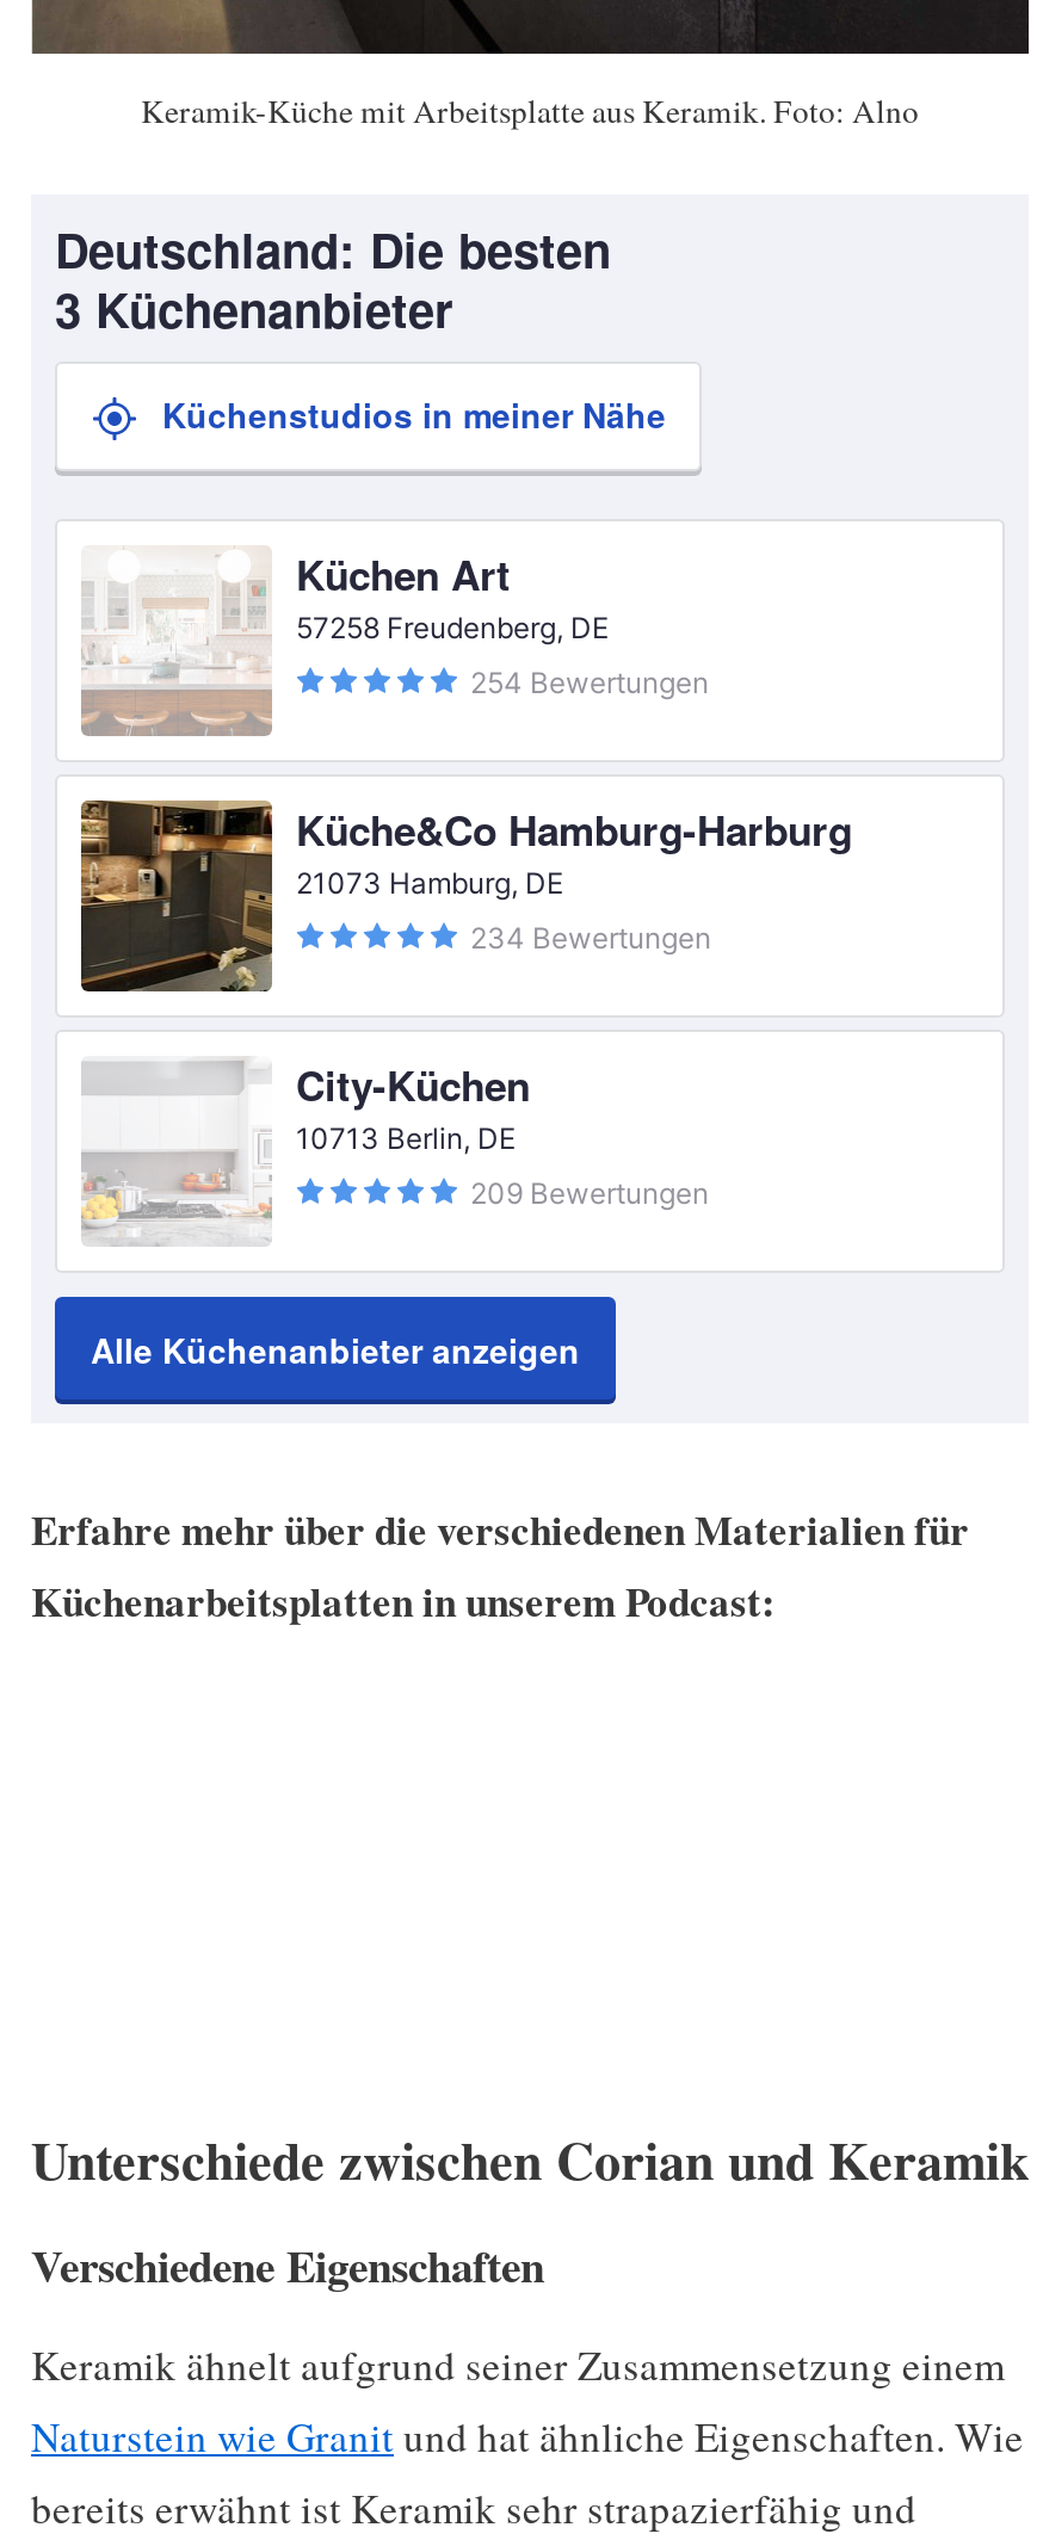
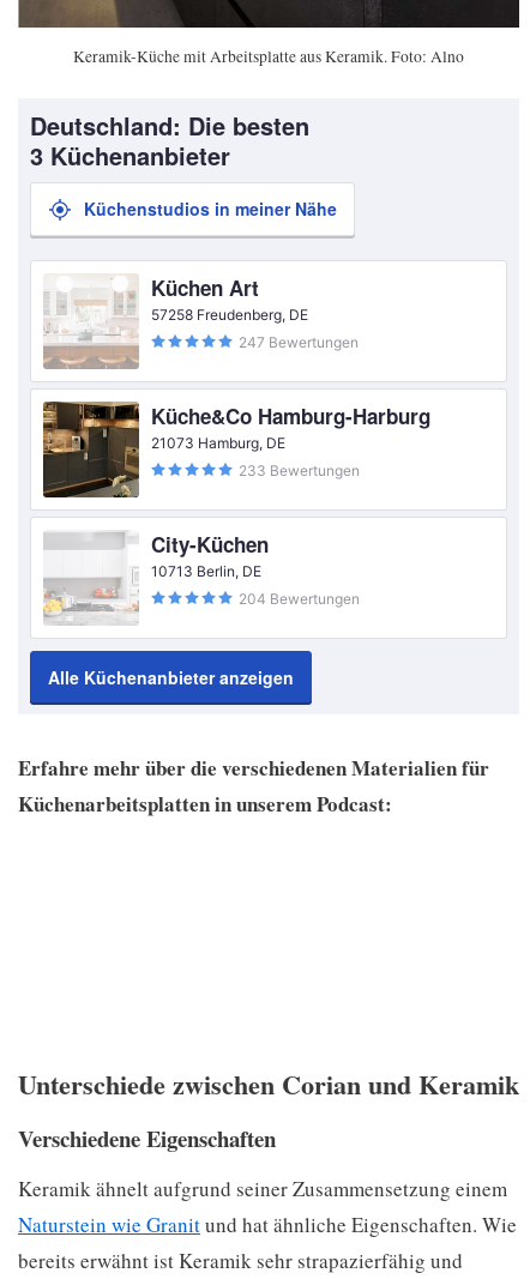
[470,664,709,699] 254 Bewertungen -> [239,333,359,351] 247 Bewertungen
[470,919,711,955] 234 Bewertungen -> [239,462,360,480] 233 Bewertungen
[470,1174,709,1210] 209 Bewertungen -> [239,590,360,608] 204 Bewertungen

